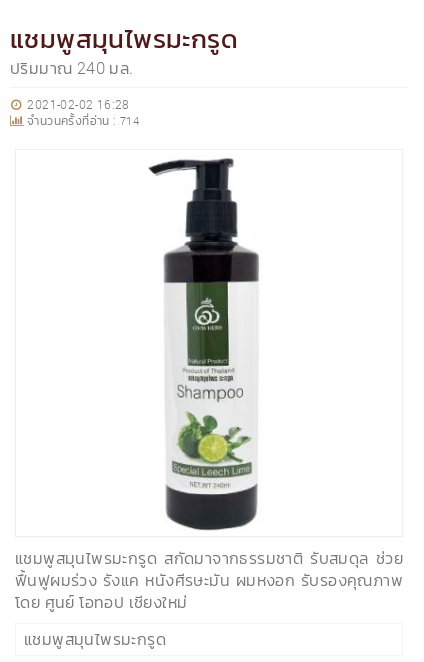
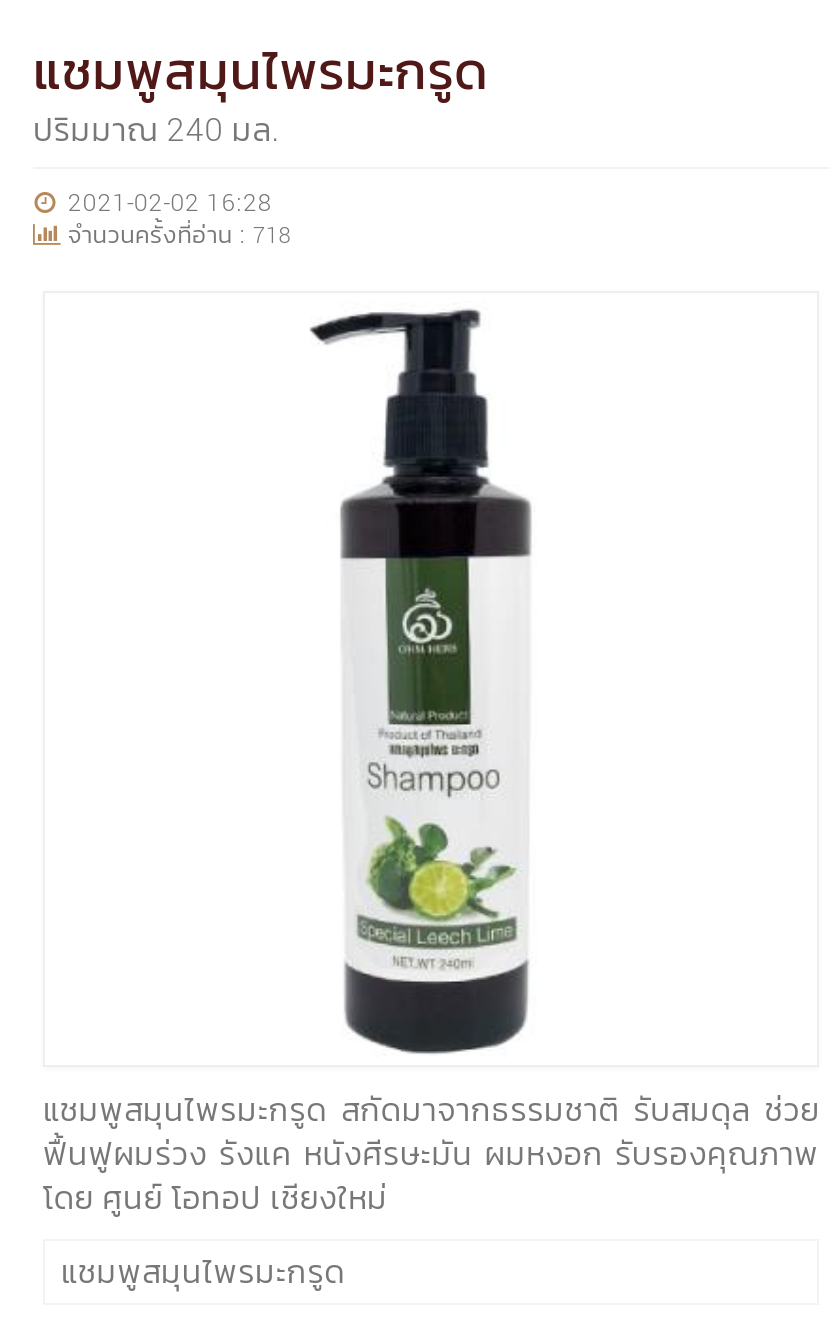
[24,112,139,128] จำนวนครั้งที่อ่าน : 714 -> [61,217,291,249] จำนวนครั้งที่อ่าน : 718

